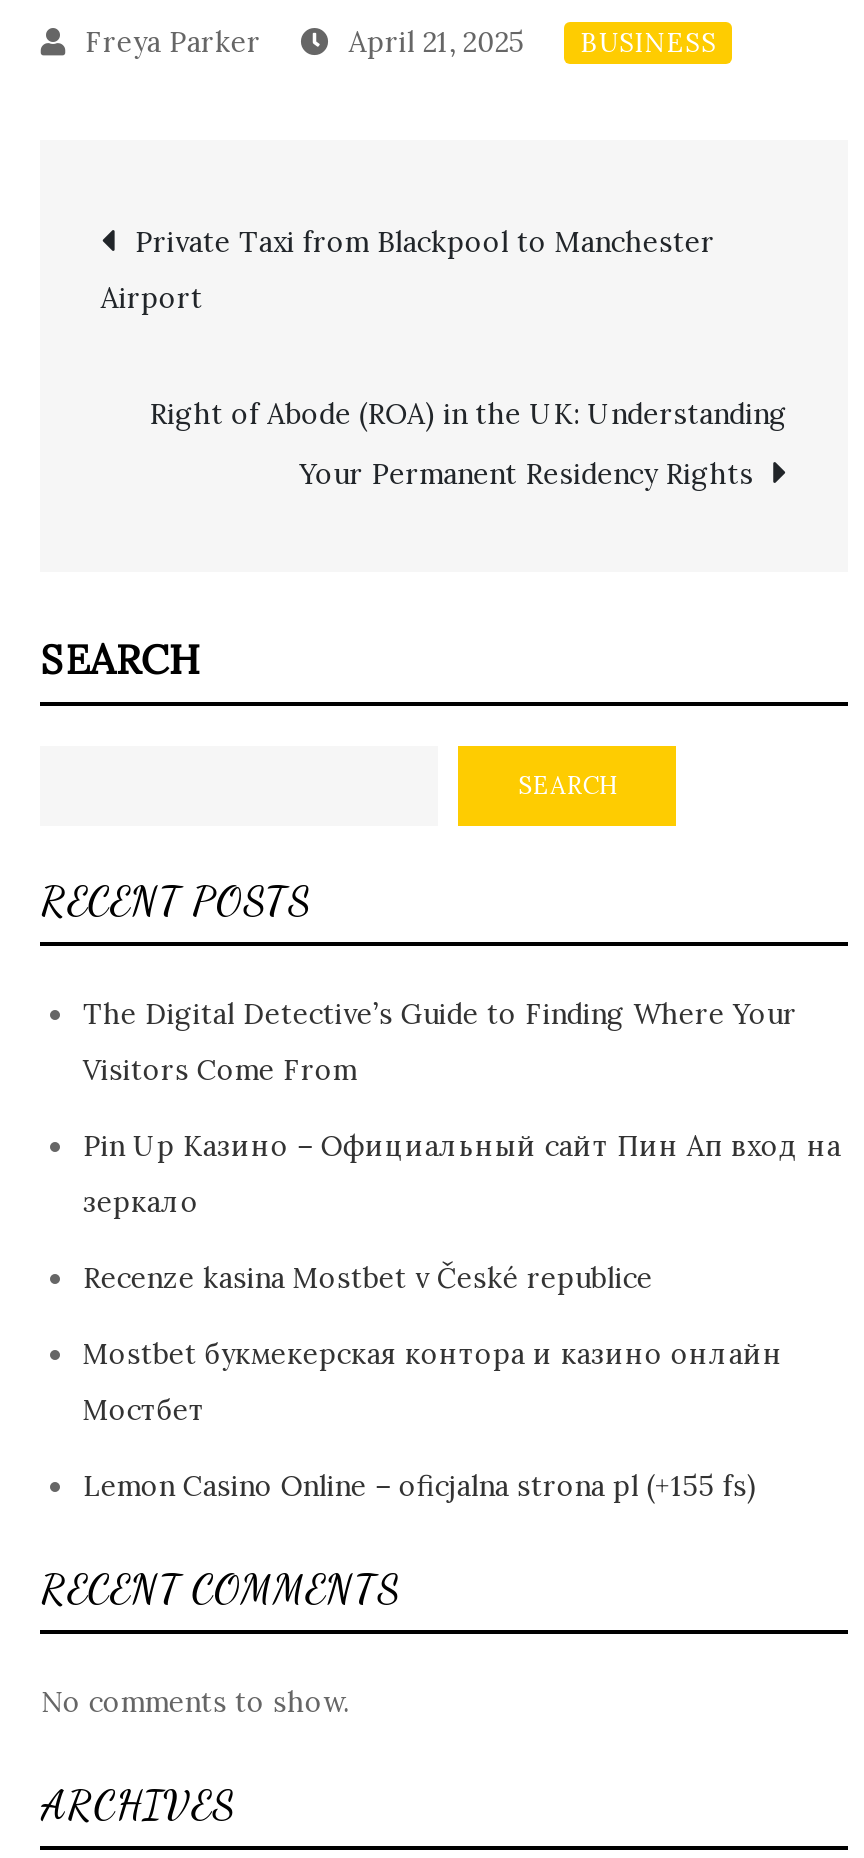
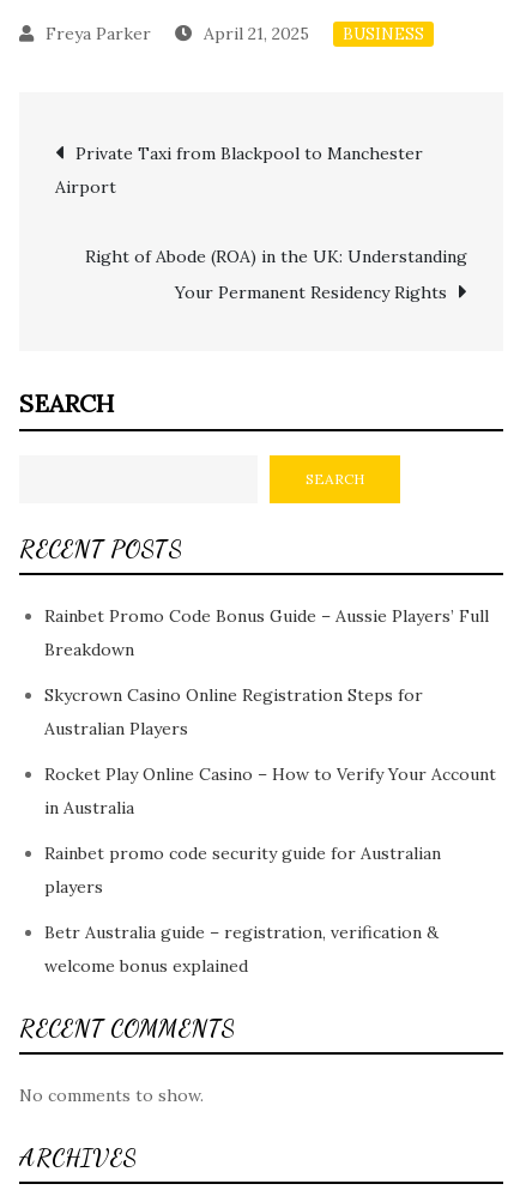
[83,995,841,1503] The Digital Detective’s Guide to Finding Where Your | Visitors Come From | Pin Up Казино – Официальный сайт Пин Ап вход на | зеркало | Recenze kasina Mostbet v České republice | Mostbet букмекерская контора и казино онлайн | Мостбет | Lemon Casino Online – oficjalna strona pl (+155 fs) -> [45,605,497,976] Rainbet Promo Code Bonus Guide – Aussie Players’ Full | Breakdown | Skycrown Casino Online Registration Steps for | Australian Players | Rocket Play Online Casino – How to Verify Your Account | in Australia | Rainbet promo code security guide for Australian | players | Betr Australia guide – registration, verification & | welcome bonus explained

